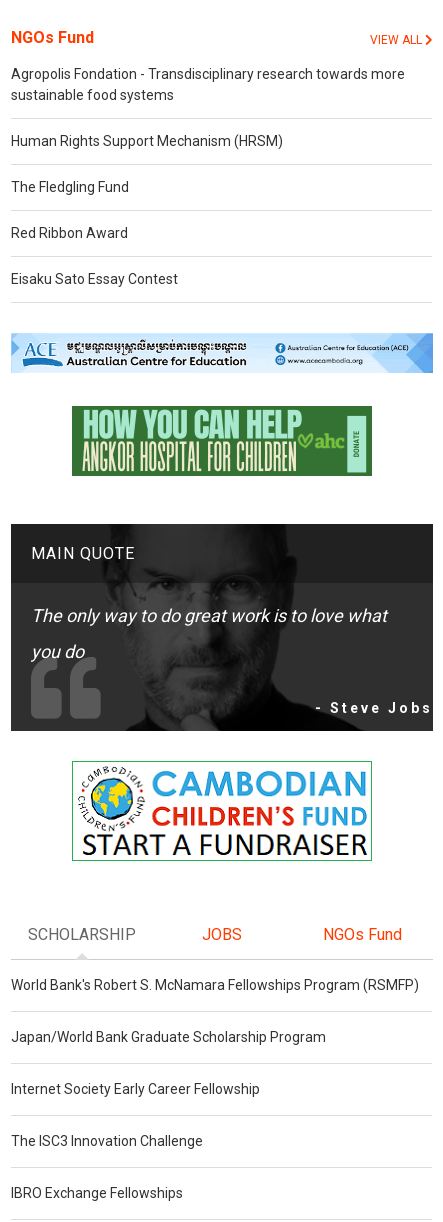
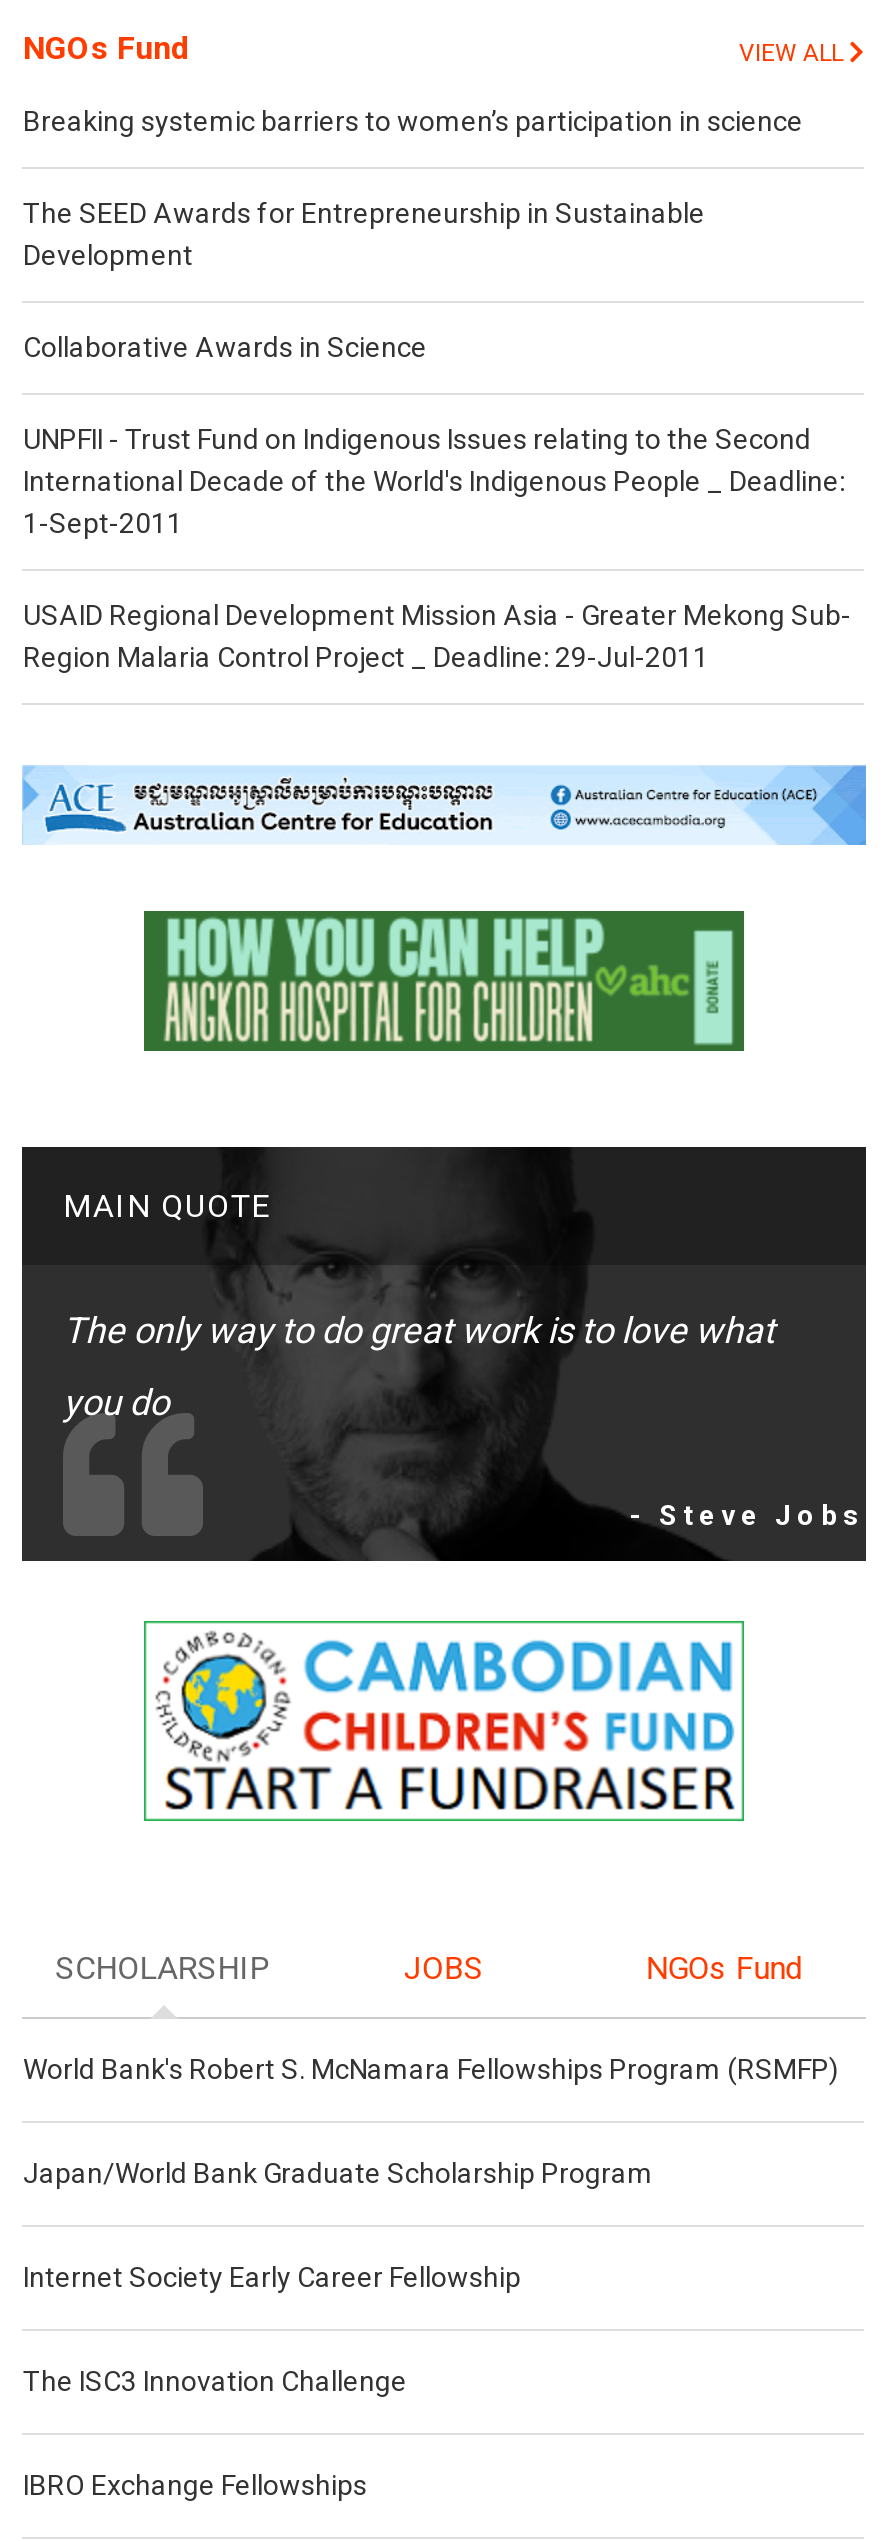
[11,66,405,103] Agropolis Fondation - Transdisciplinary research towards more | sustainable food systems -> [23,105,803,137] Breaking systemic barriers to women’s participation in science
[11,133,283,149] Human Rights Support Mechanism (HRSM) -> [23,197,705,271] The SEED Awards for Entrepreneurship in Sustainable | Development
[11,179,129,195] The Fledgling Fund -> [23,331,427,363] Collaborative Awards in Science
[11,225,128,241] Red Ribbon Award -> [23,423,845,539] UNPFII - Trust Fund on Indigenous Issues relating to the Second | International Decade of the World's Indigenous People _ Deadline: | 1-Sept-2011
[11,271,178,287] Eisaku Sato Essay Contest -> [23,599,851,673] USAID Regional Development Mission Asia - Greater Mekong Sub- | Region Malaria Control Project _ Deadline: 29-Jul-2011

